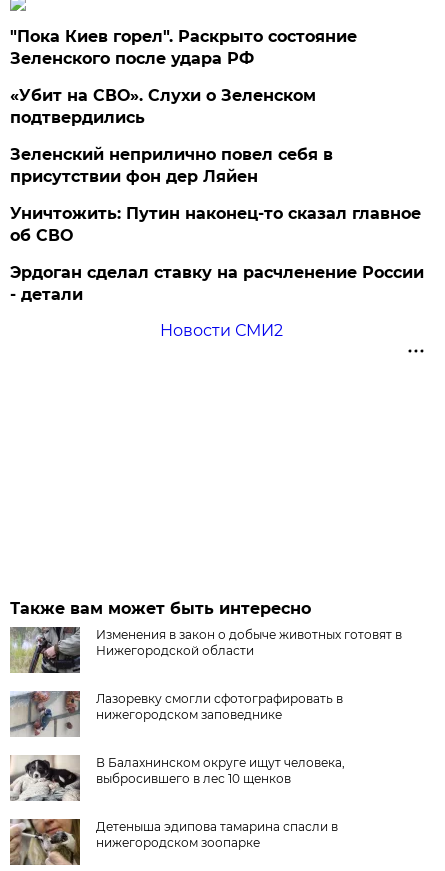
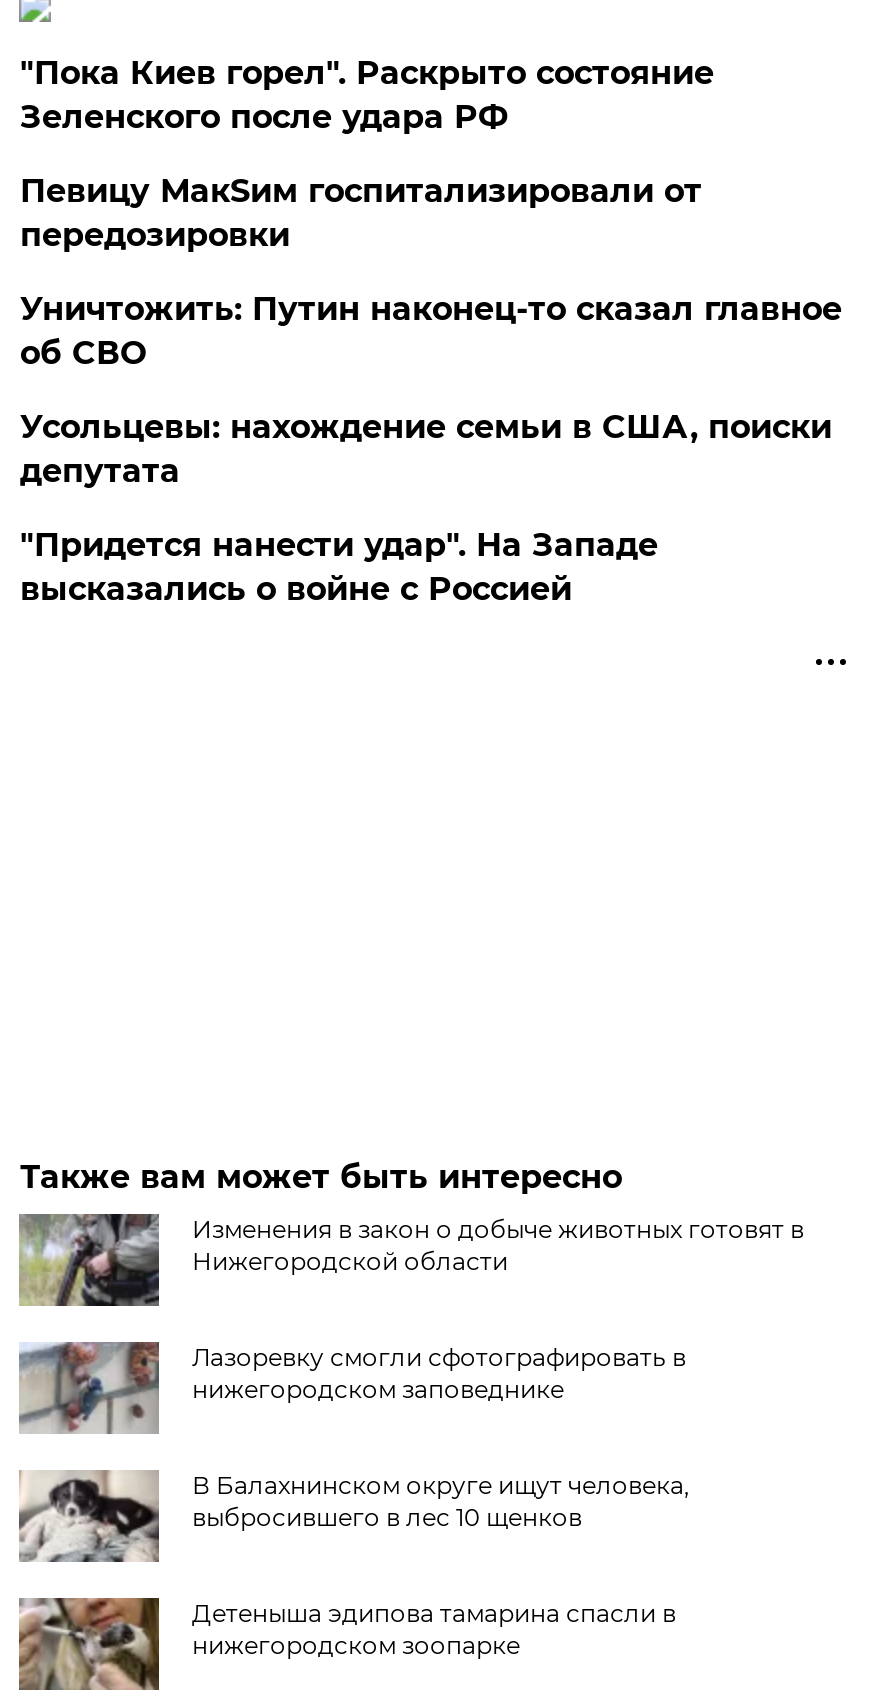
[10,86,333,186] «Убит на СВО». Слухи о Зеленском | подтвердились | Зеленский неприлично повел cебя в | присутствии фон дер Ляйен -> [20,172,702,254] Певицу МакSим госпитализировали от | передозировки
moved [10,204,421,245] -> [20,290,842,372]: Уничтожить: Путин наконец-то сказал главное | об СВО
[10,263,424,304] Эрдоган сделал ставку на расчленение России | - детали -> [20,408,832,490] Усольцевы: нахождение семьи в США, поиски | депутата
[160,321,283,340] Новости СМИ2 -> [20,526,658,608] "Придется нанести удар". На Западе | высказались о войне с Россией

